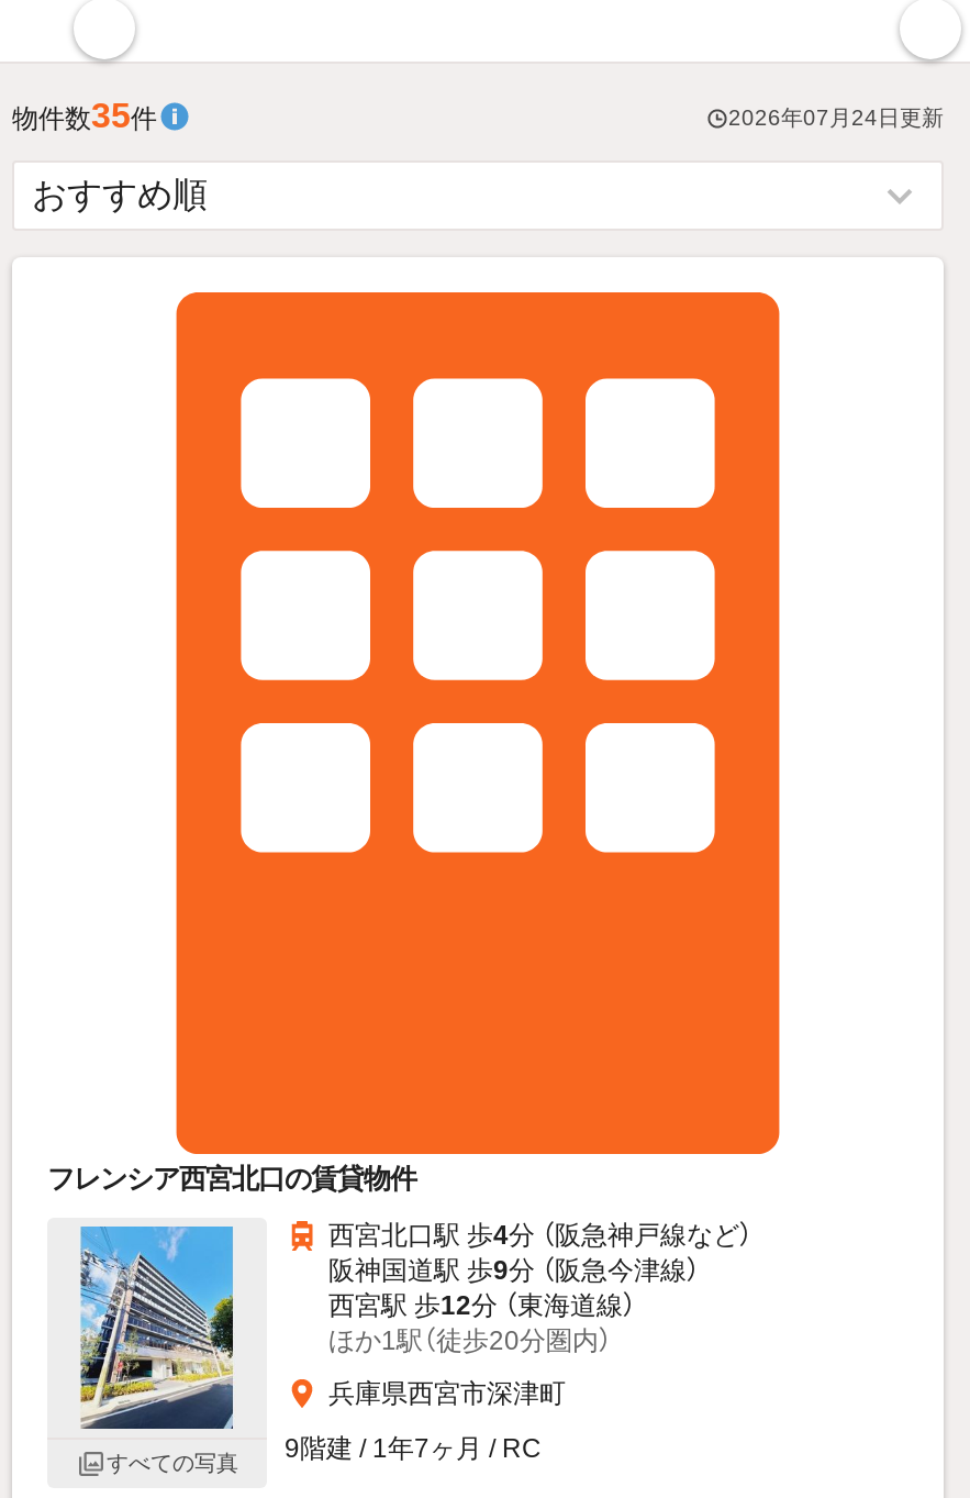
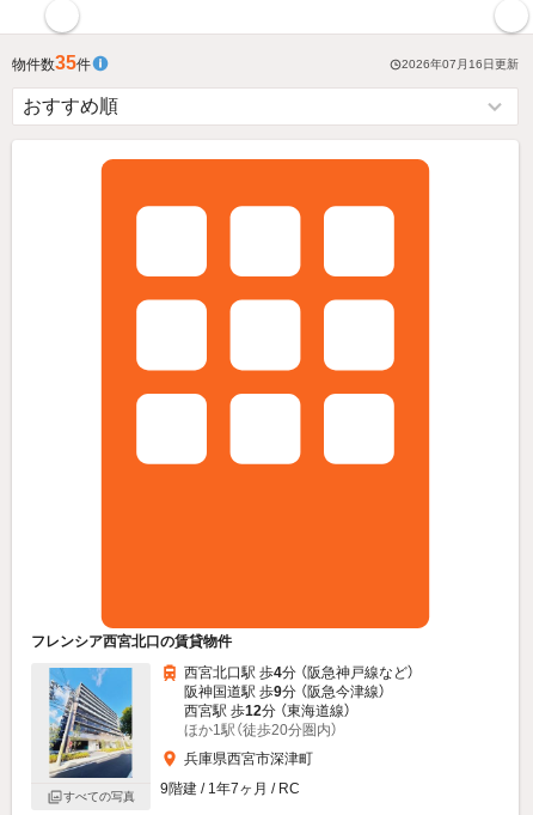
[728,106,944,130] 2026年07月24日更新 -> [402,58,519,71] 2026年07月16日更新

